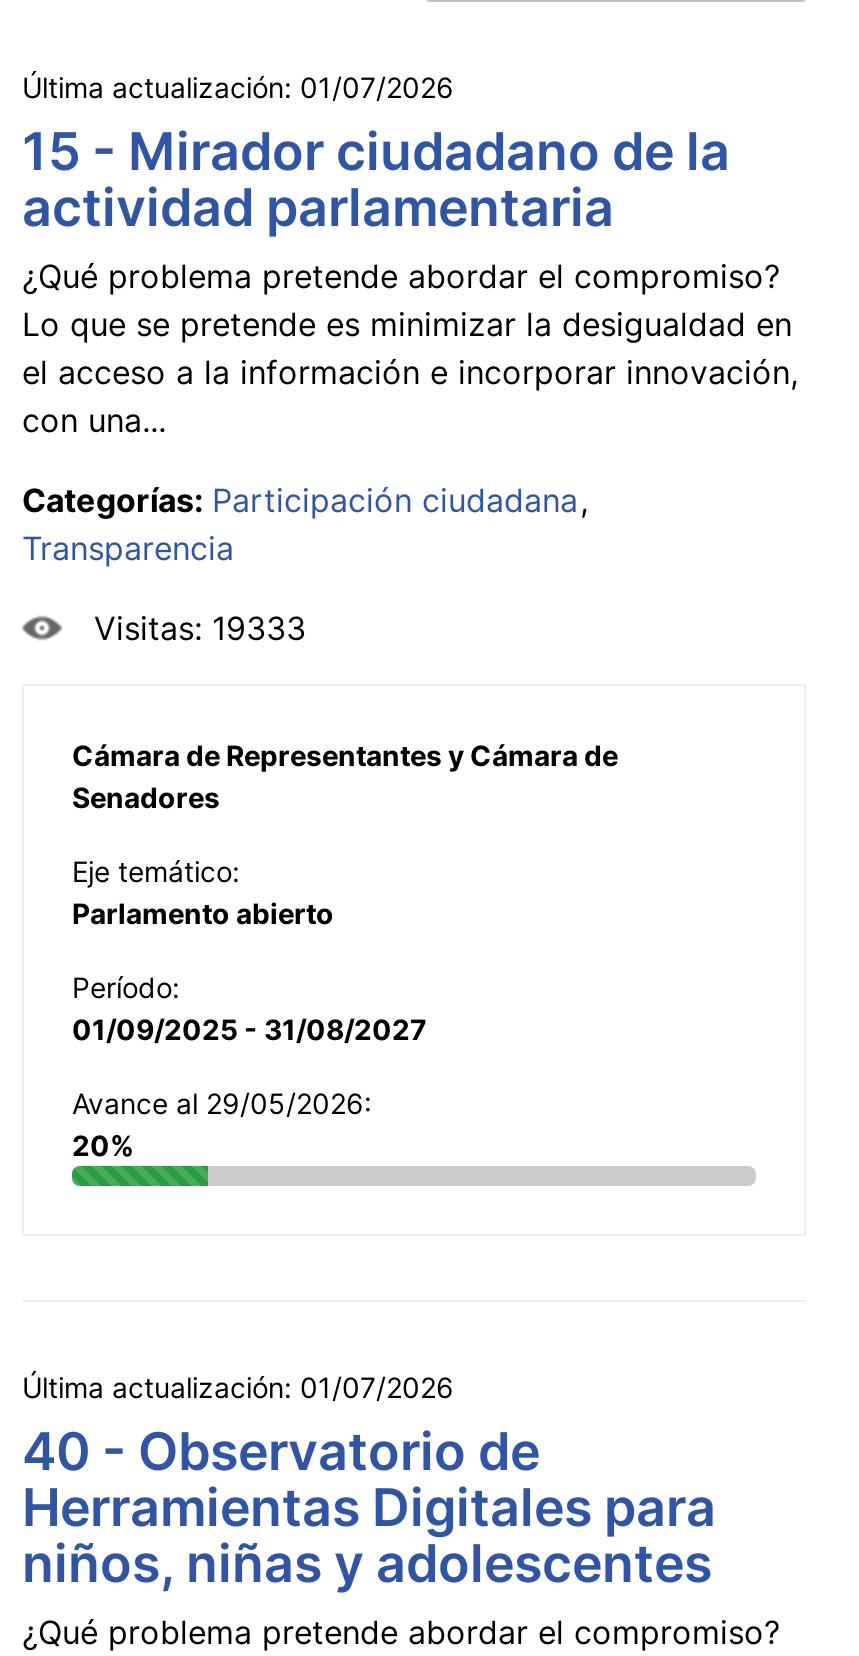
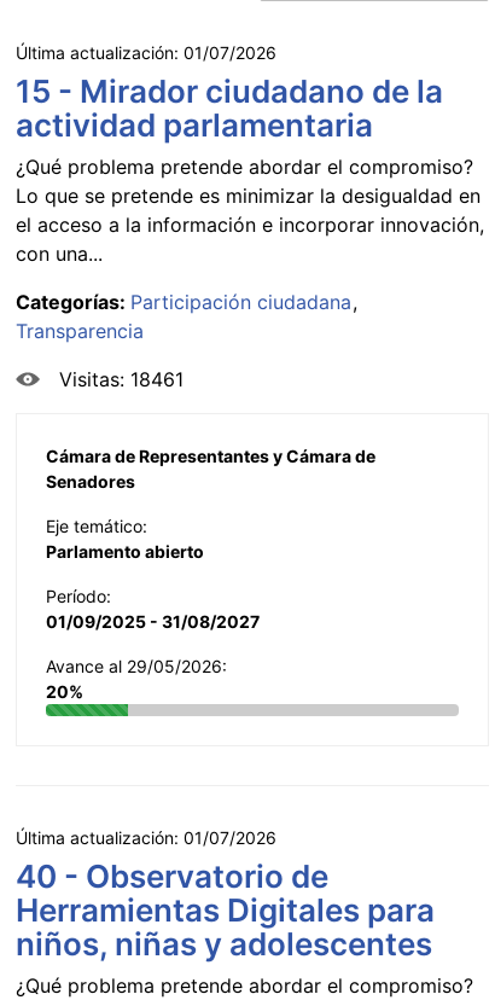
[94,608,306,648] Visitas: 19333 -> [59,367,184,391] Visitas: 18461

